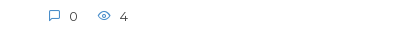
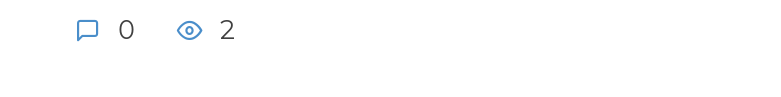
[120,9,128,24] 4 -> [220,16,234,46] 2

